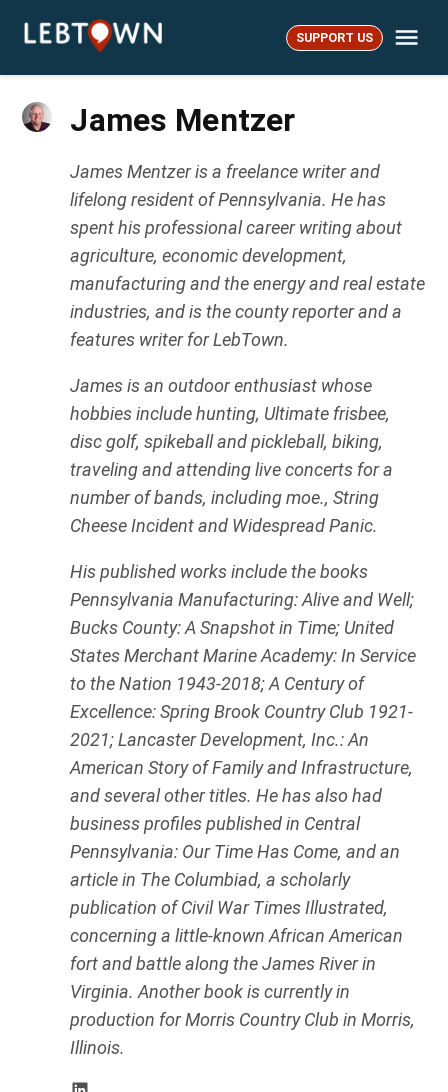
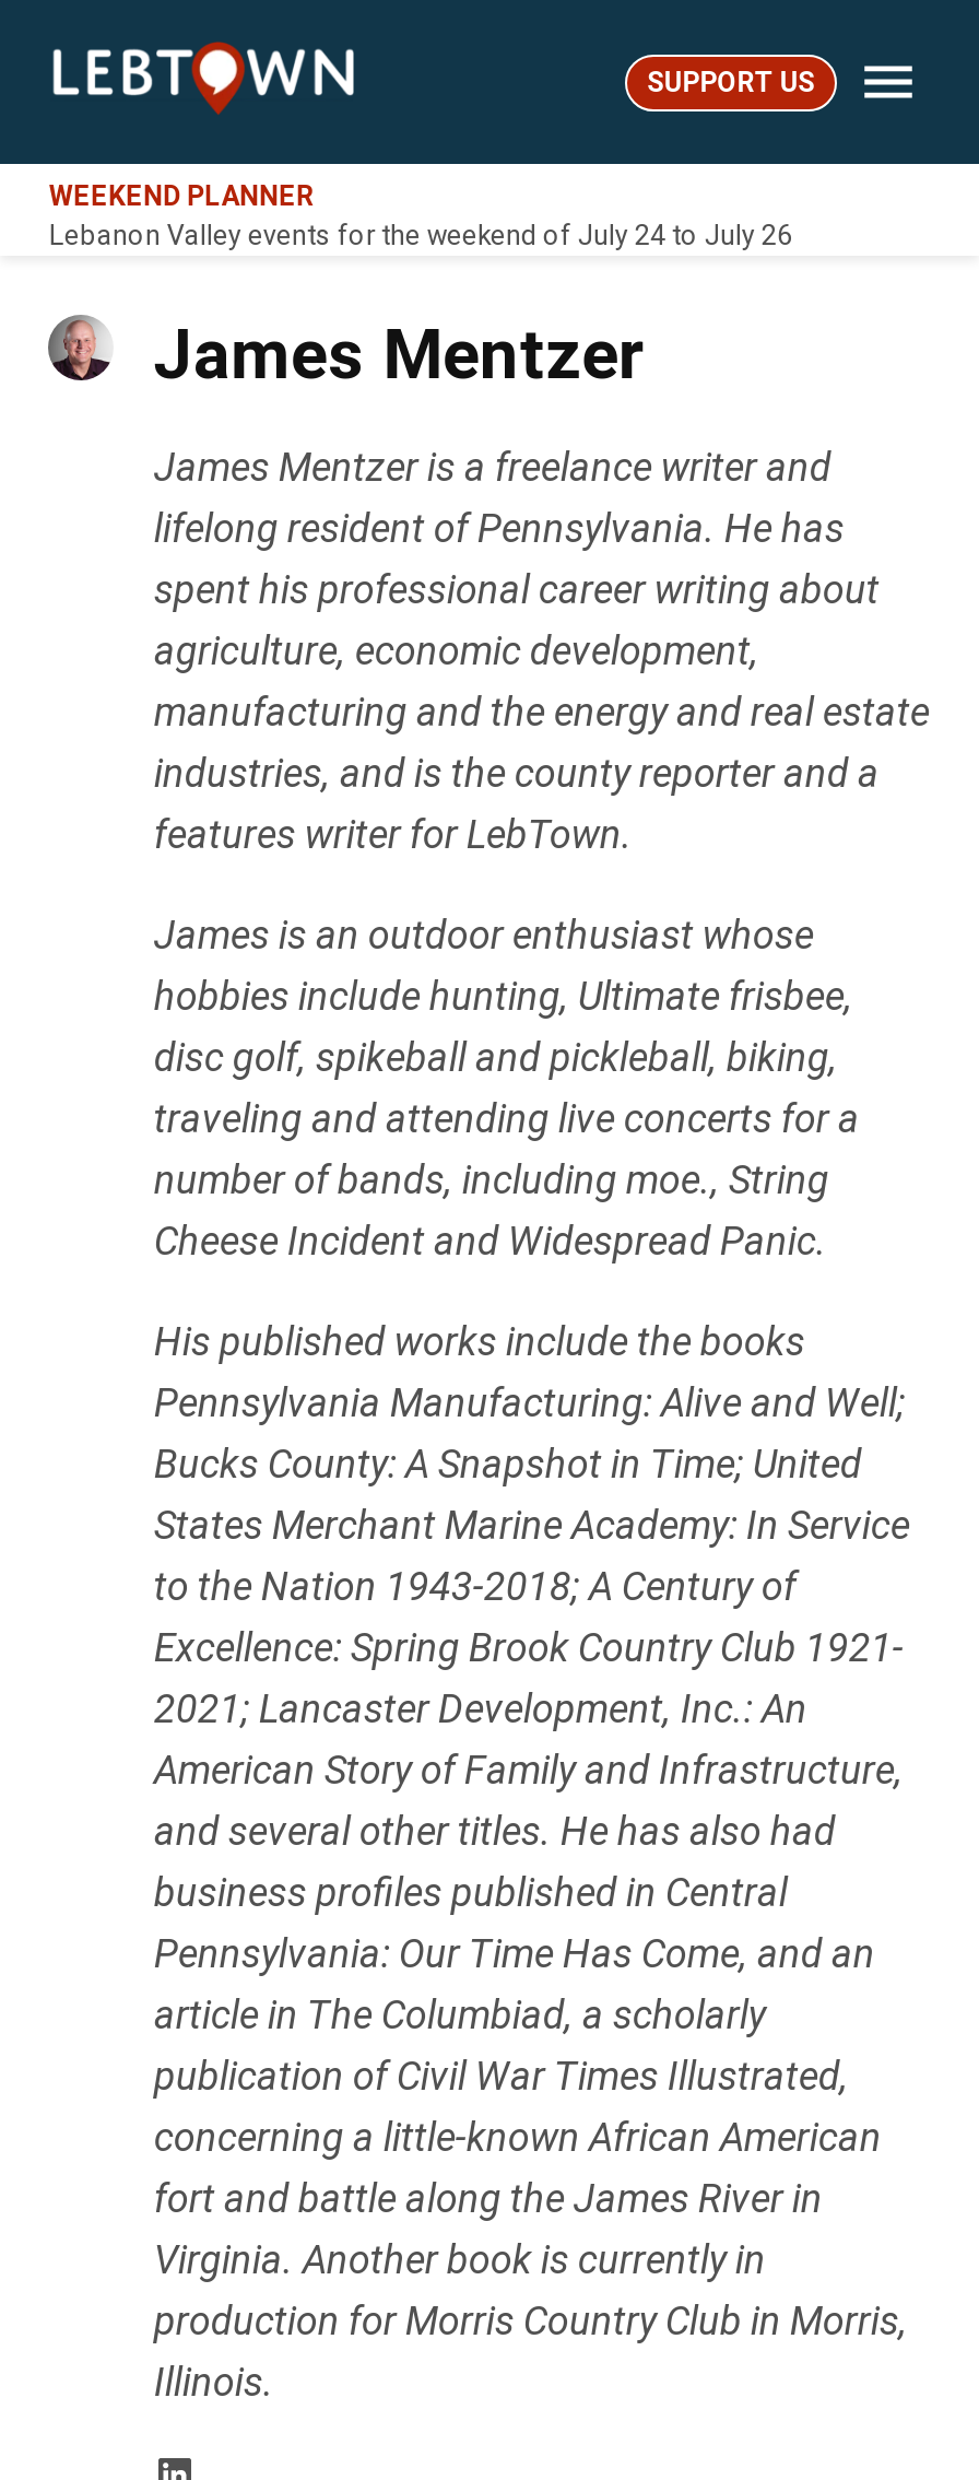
none -> [49,178,792,252] WEEKEND PLANNER | Lebanon Valley events for the weekend of July 24 to July 26

